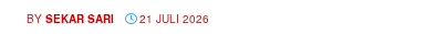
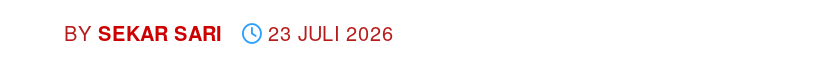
[27,11,209,26] BY SEKAR SARI 21 JULI 2026 -> [64,19,394,47] BY SEKAR SARI 23 JULI 2026

